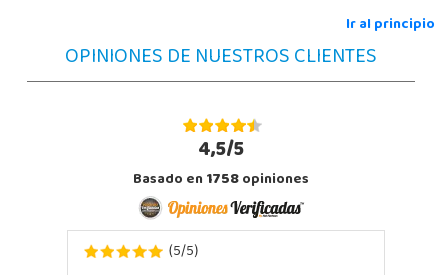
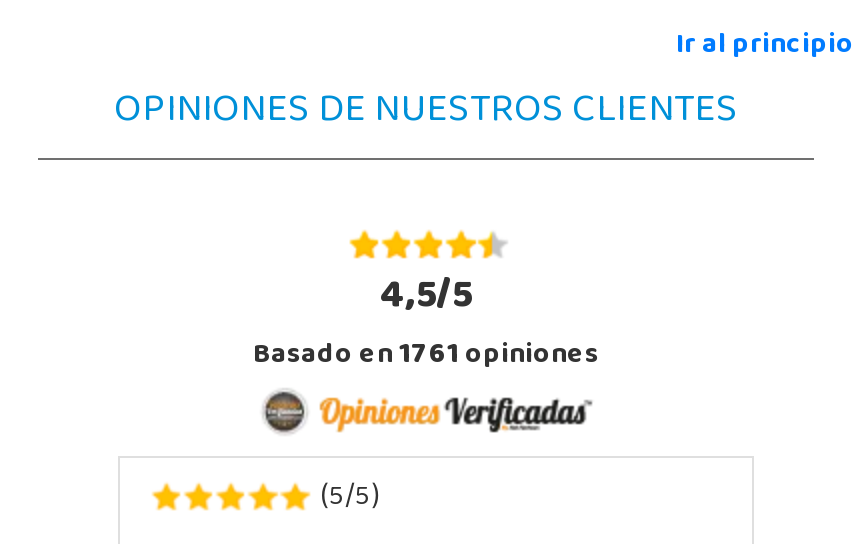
[133,166,309,195] Basado en1758opiniones -> [253,328,599,386] Basado en1761opiniones

